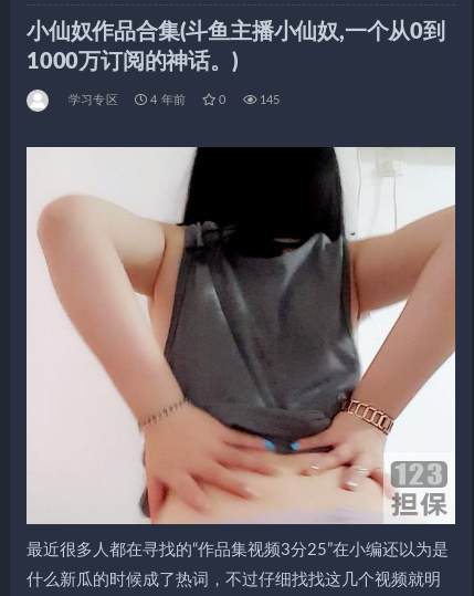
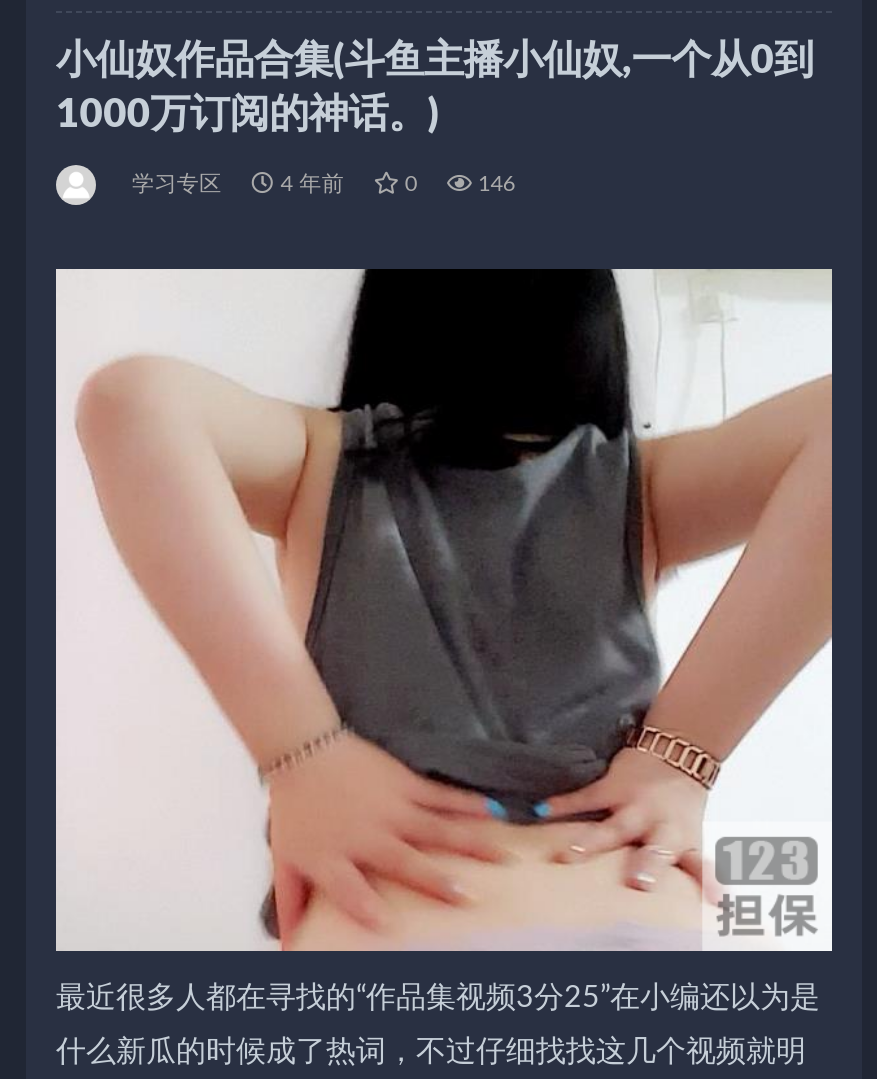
[256,94,280,106] 145 -> [472,173,515,195] 146

